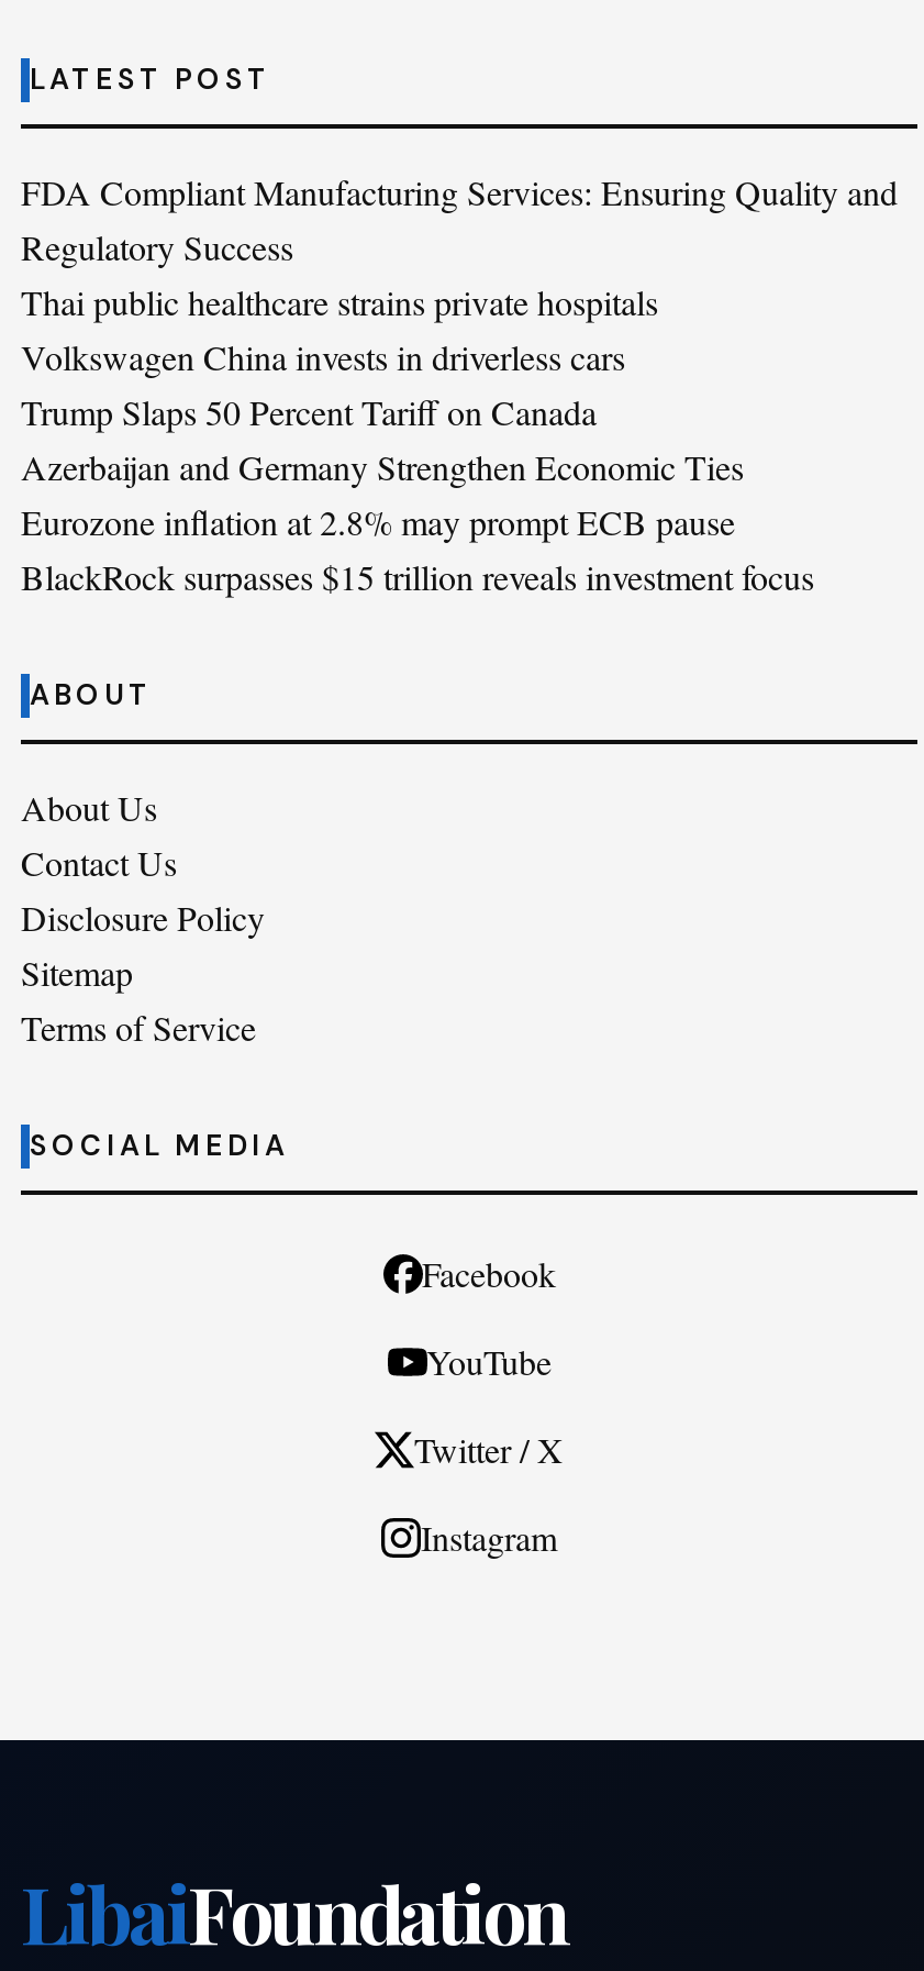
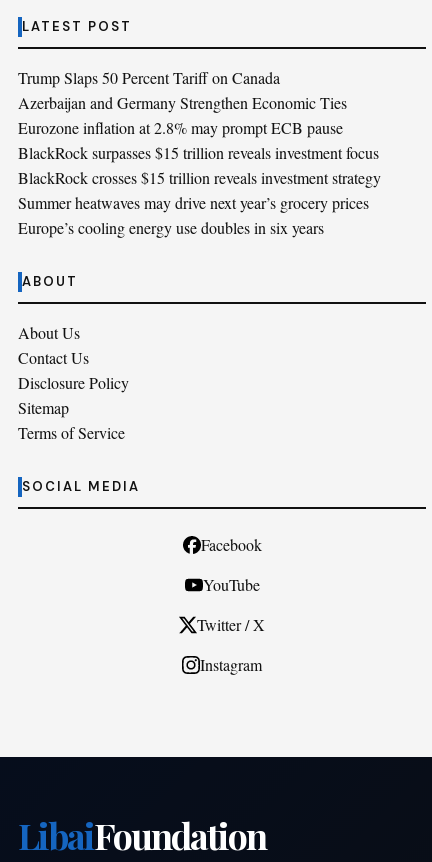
[21,168,898,379] FDA Compliant Manufacturing Services: Ensuring Quality and | Regulatory Success | Thai public healthcare strains private hospitals | Volkswagen China invests in driverless cars -> none
moved [21,388,814,599] -> [18,67,379,163]: Trump Slaps 50 Percent Tariff on Canada | Azerbaijan and Germany Strengthen Economic Ties | Eurozone inflation at 2.8% may prompt ECB pause | BlackRock surpasses $15 trillion reveals investment focus
none -> [18,167,381,238] BlackRock crosses $15 trillion reveals investment strategy | Summer heatwaves may drive next year’s grocery prices | Europe’s cooling energy use doubles in six years

